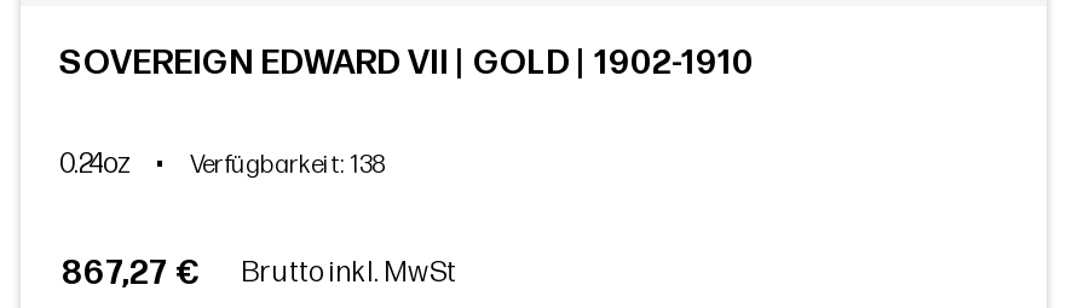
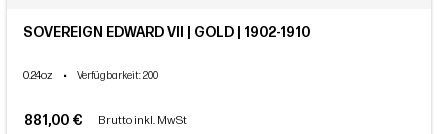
[190,152,384,181] Verfügbarkeit: 138 -> [77,70,158,82] Verfügbarkeit: 200
[62,254,456,295] 867,27 € Brutto inkl. MwSt -> [24,112,187,129] 881,00 € Brutto inkl. MwSt

